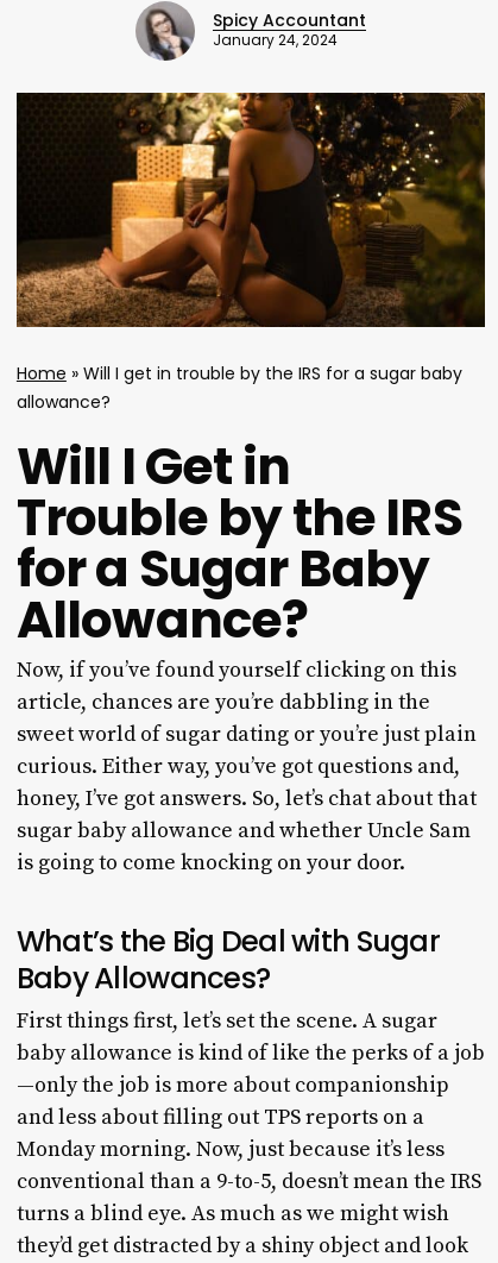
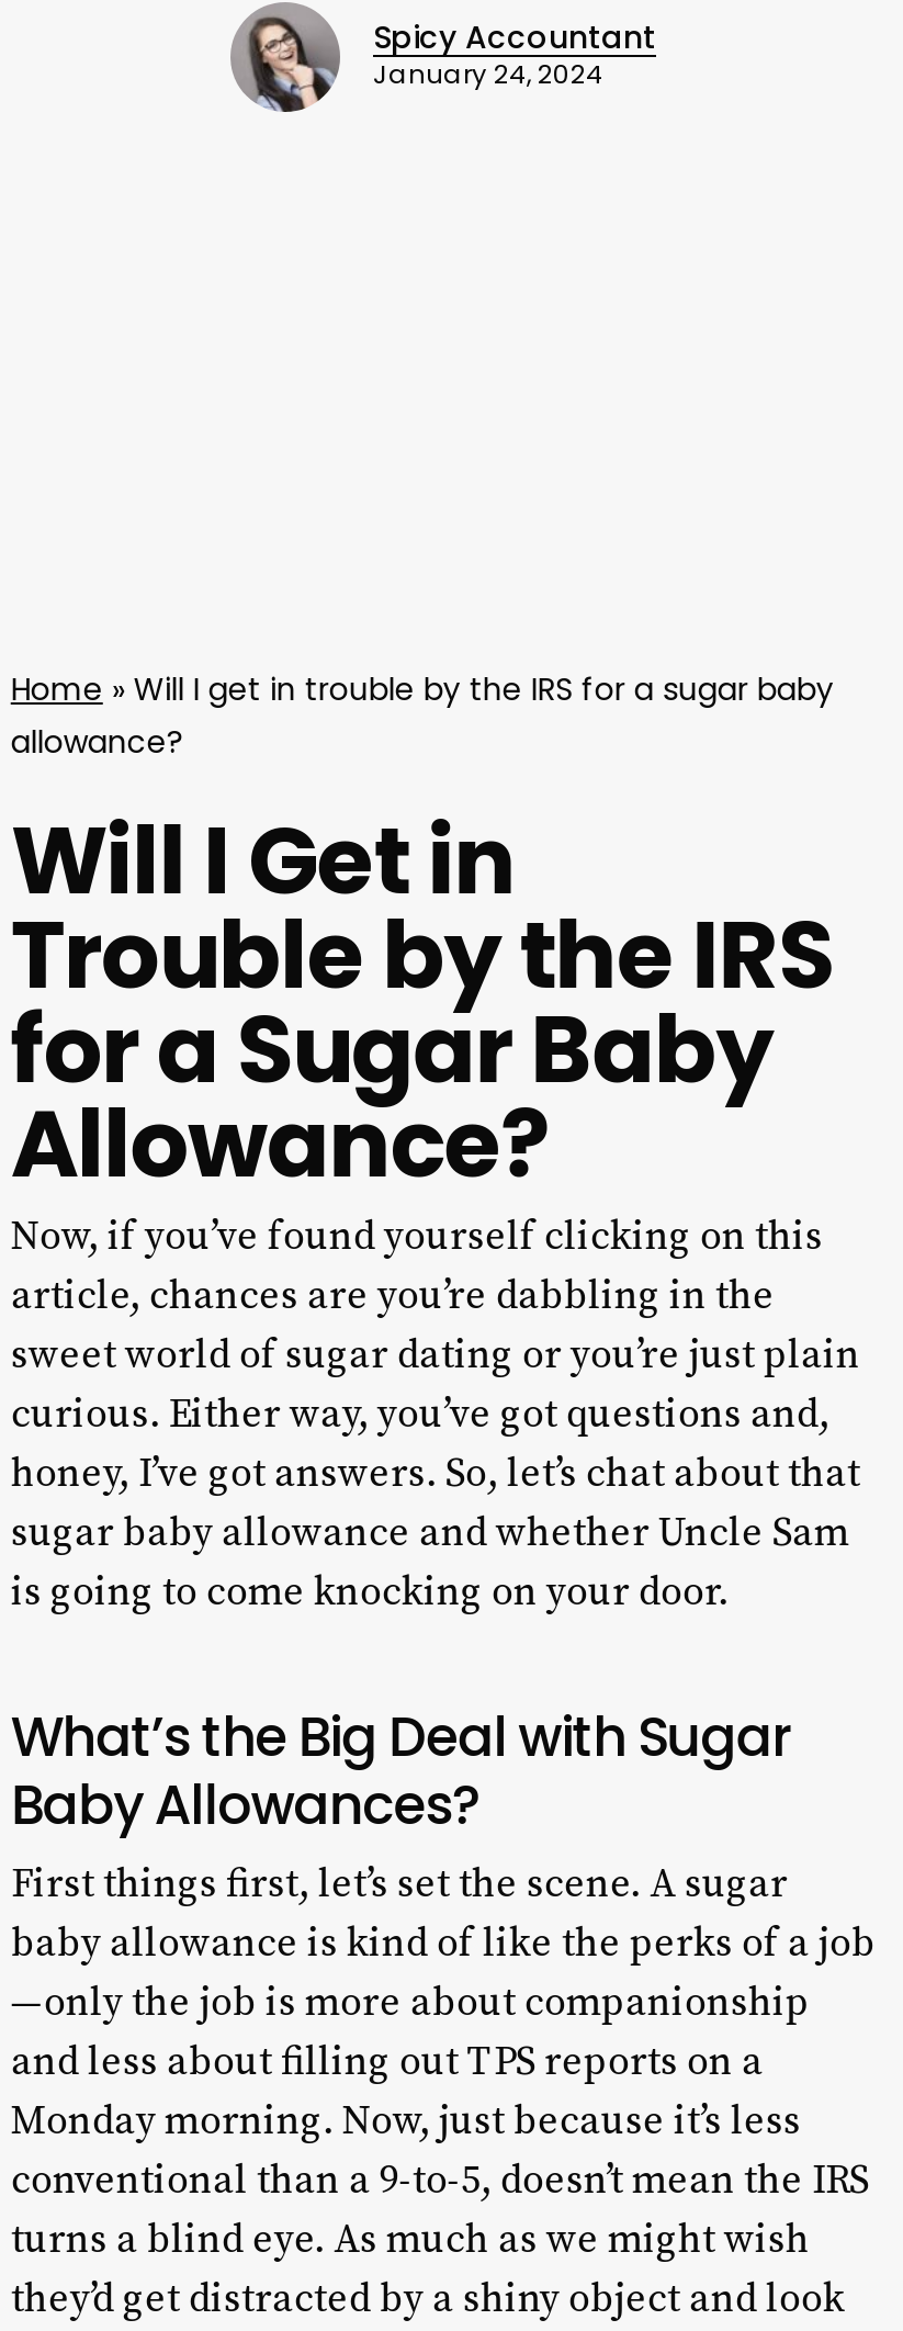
[15,92,486,328] [image] -> none

